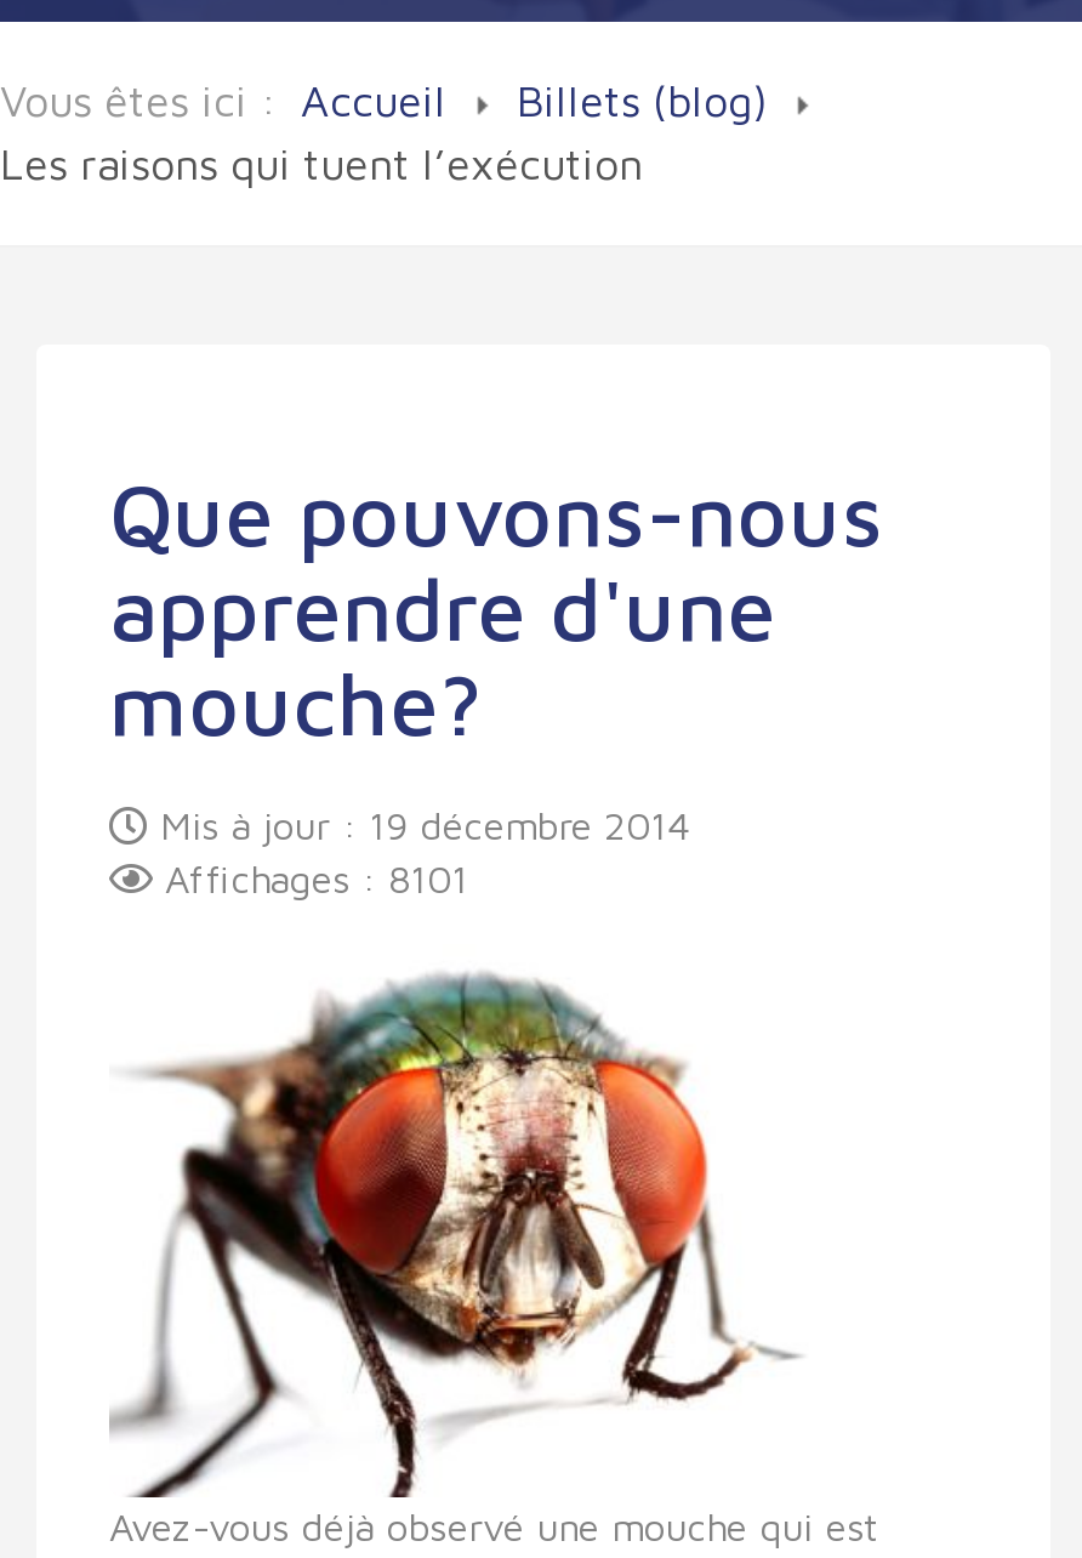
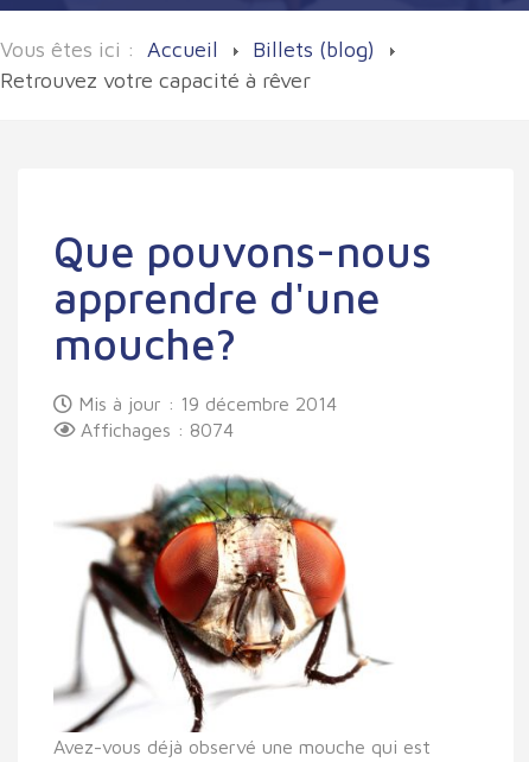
[0,137,643,188] Les raisons qui tuent l’exécution -> [0,67,311,92] Retrouvez votre capacité à rêver
[165,855,468,899] Affichages : 8101 -> [81,418,234,440] Affichages : 8074

